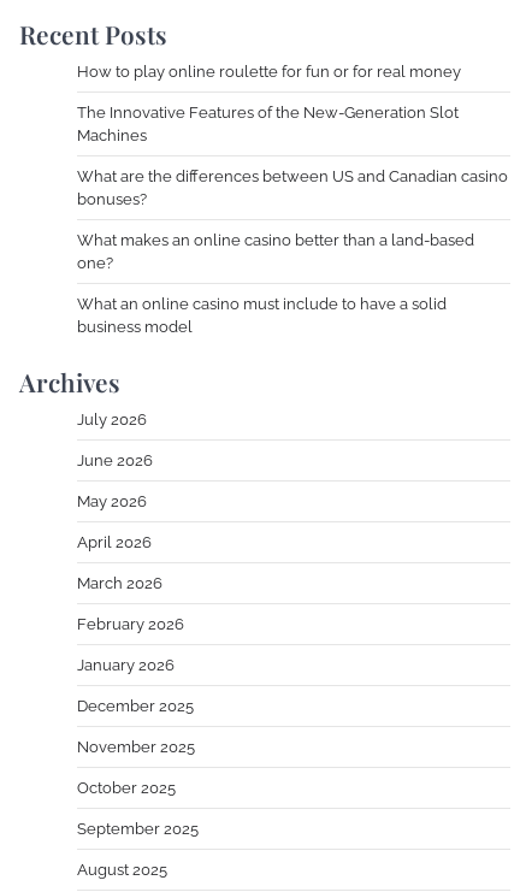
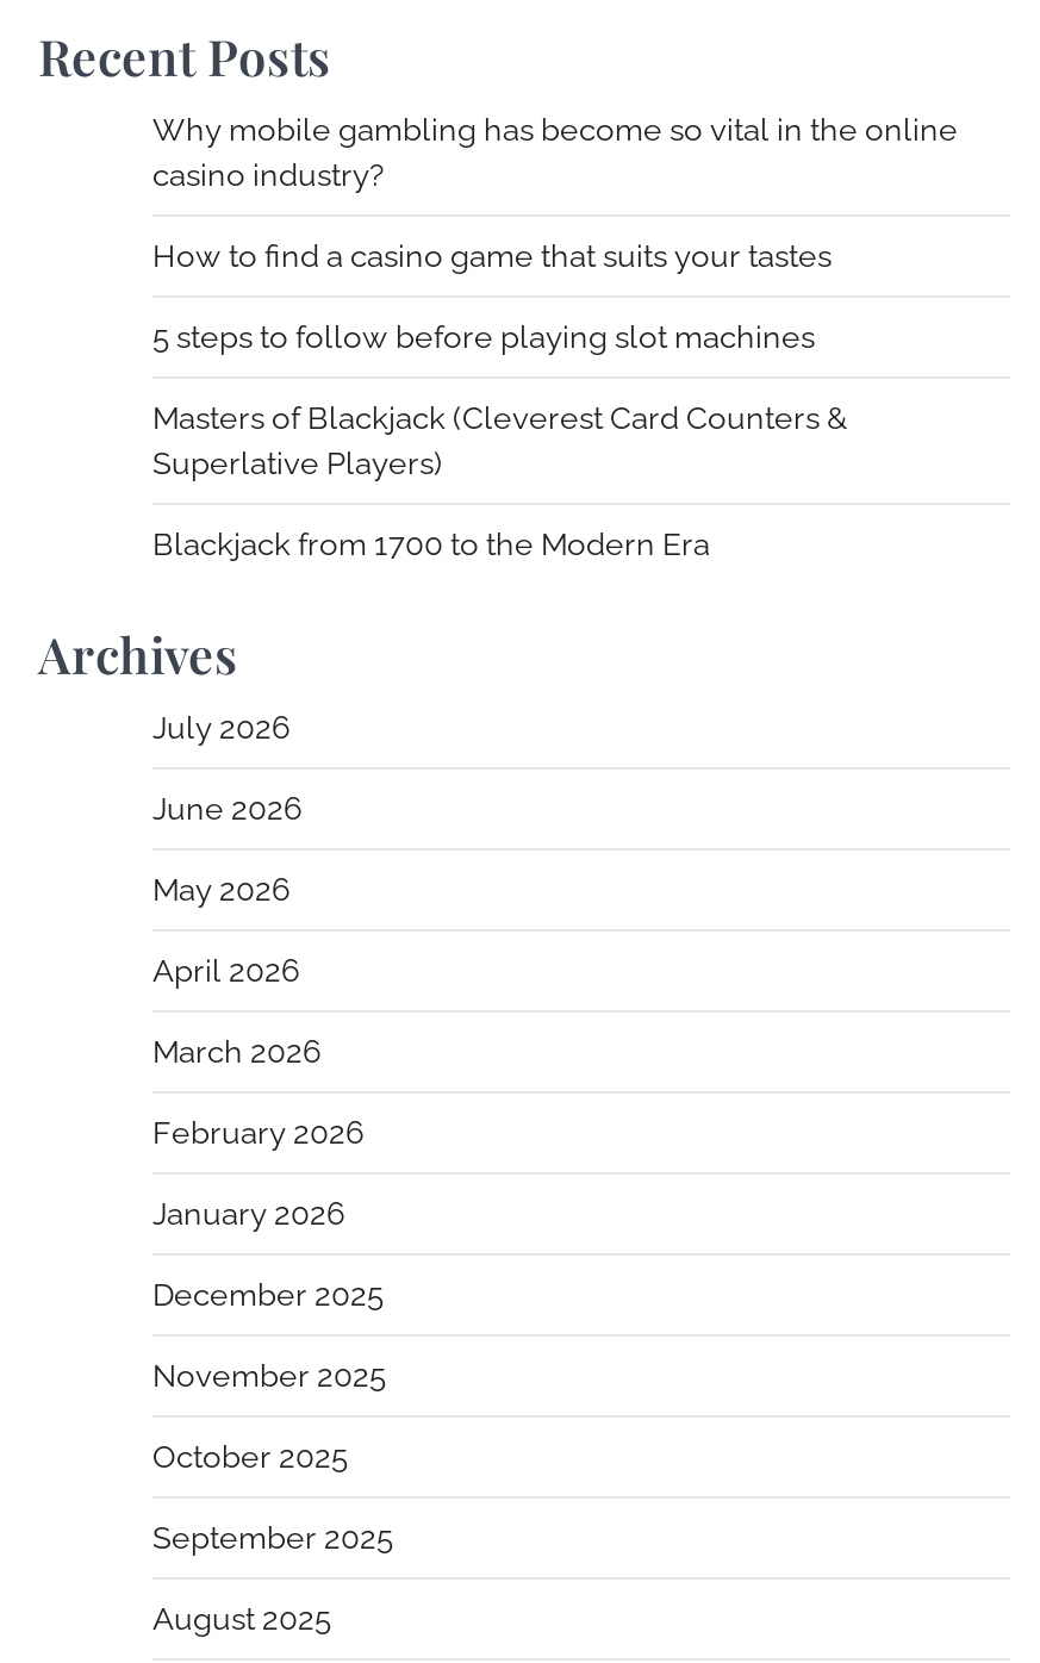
[77,63,461,81] How to play online roulette for fun or for real money -> [152,112,958,193] Why mobile gambling has become so vital in the online | casino industry?
[77,104,459,145] The Innovative Features of the New-Generation Slot | Machines -> [152,239,832,274] How to find a casino game that suits your tastes
[77,168,508,208] What are the differences between US and Canadian casino | bonuses? -> [152,320,815,355] 5 steps to follow before playing slot machines
[77,231,474,272] What makes an online casino better than a land-based | one? -> [152,401,848,482] Masters of Blackjack (Cleverest Card Counters & | Superlative Players)
[77,295,447,336] What an online casino must include to have a solid | business model -> [152,527,710,563] Blackjack from 1700 to the Modern Era

